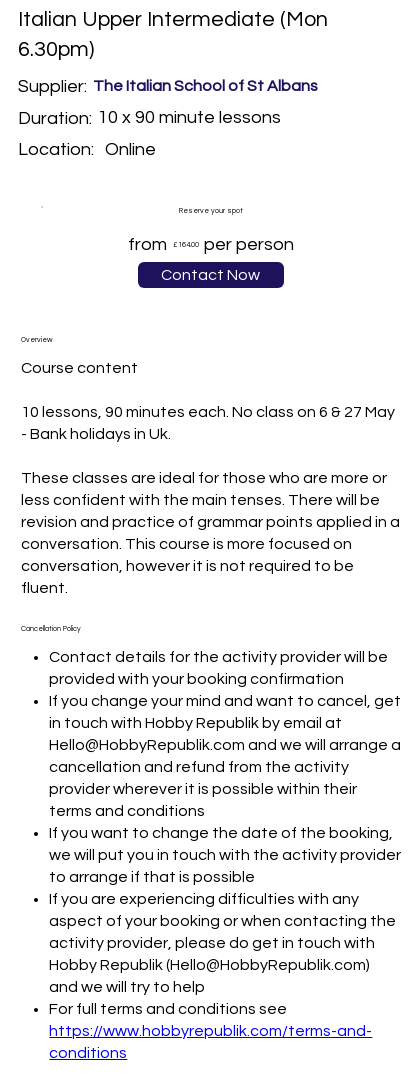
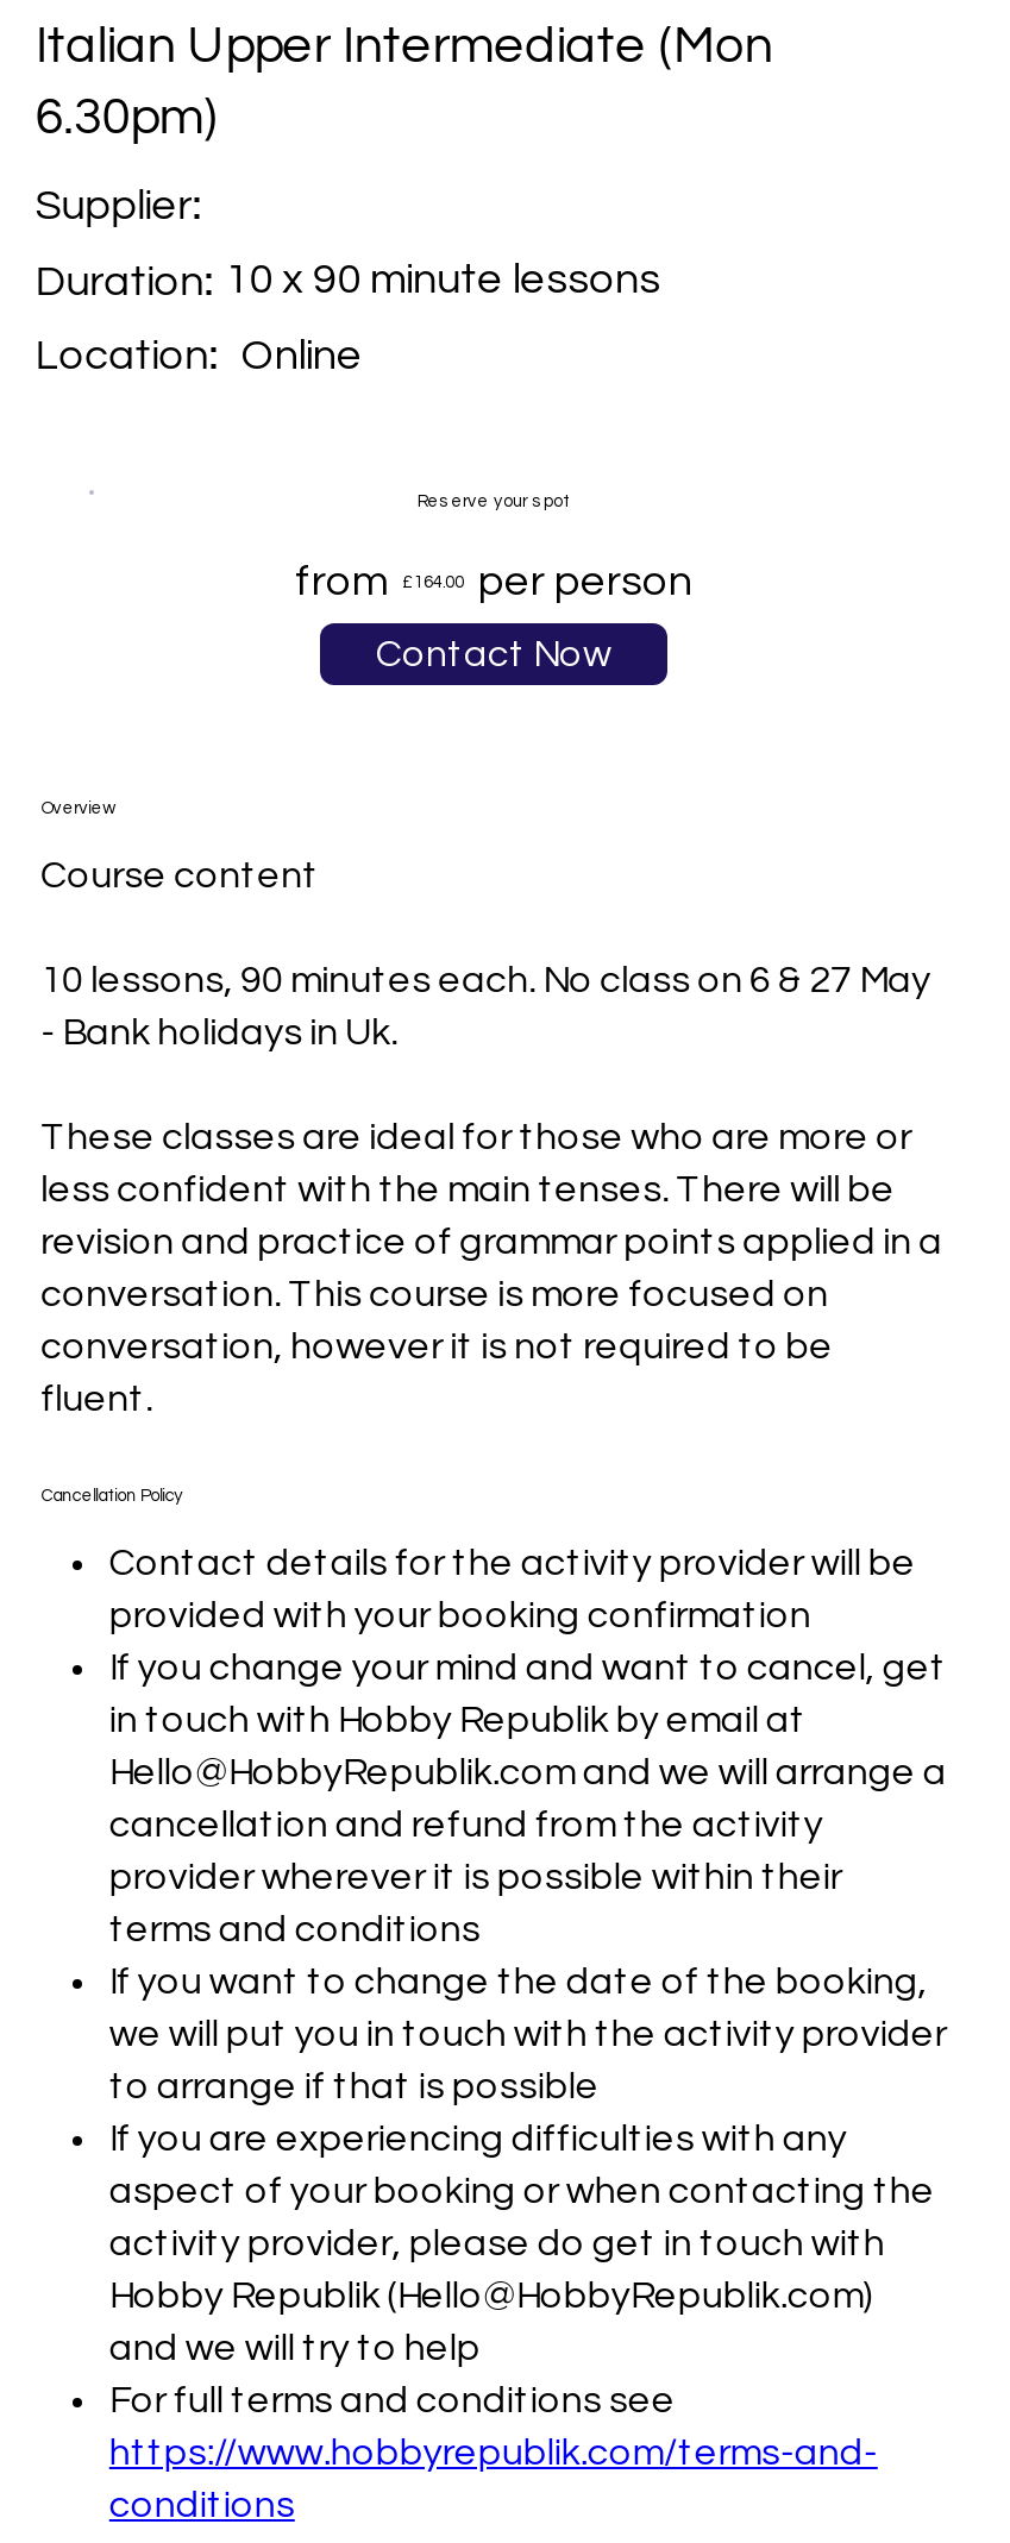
[18,77,318,96] Supplier: The Italian School of St Albans -> [35,183,199,228] Supplier:

